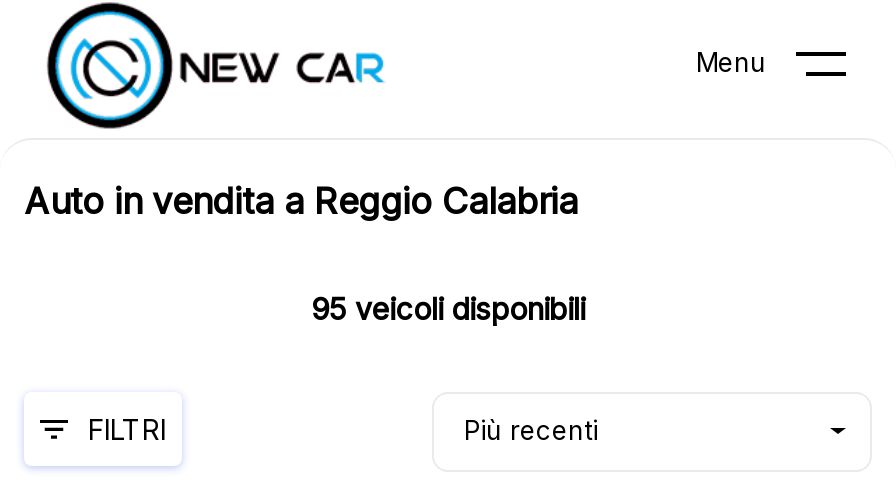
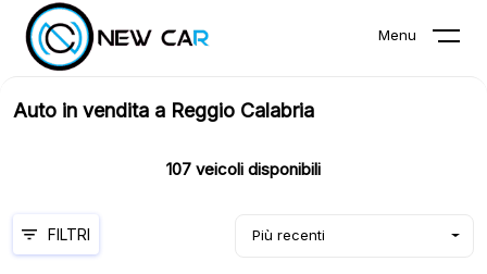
[311,290,585,328] 95 veicoli disponibili -> [166,159,321,179] 107 veicoli disponibili

